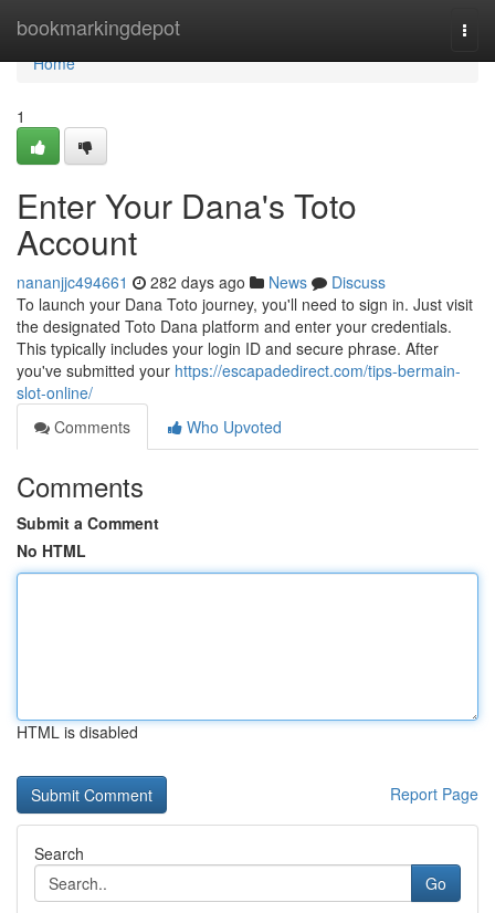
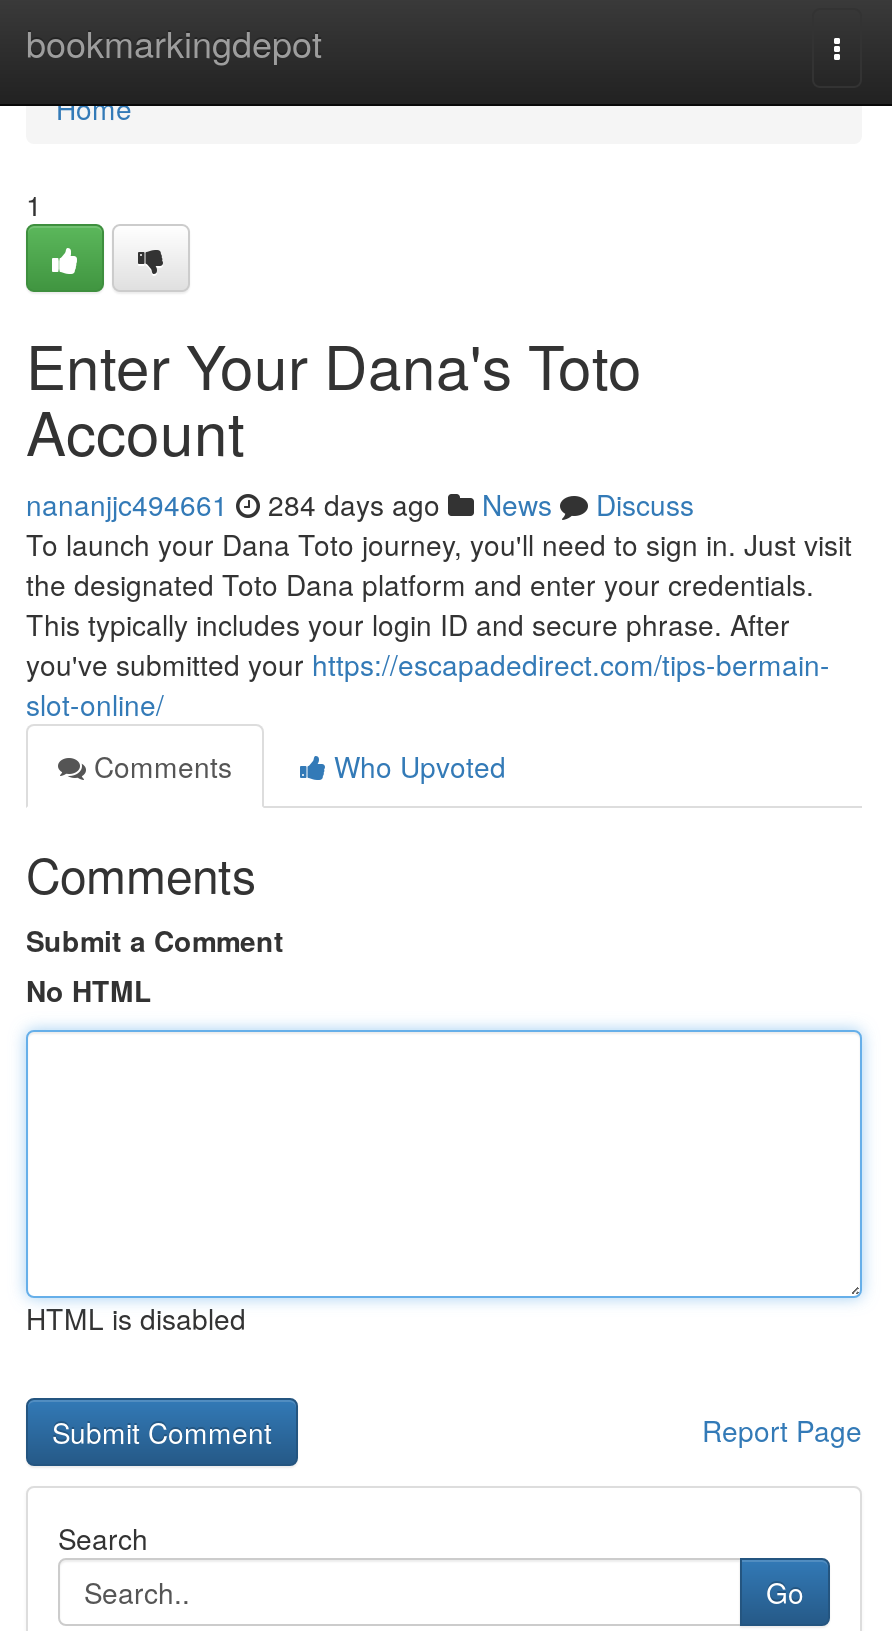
[17,271,386,293] nananjjc494661 282 days ago News Discuss -> [26,484,694,524] nananjjc494661 284 days ago News Discuss

